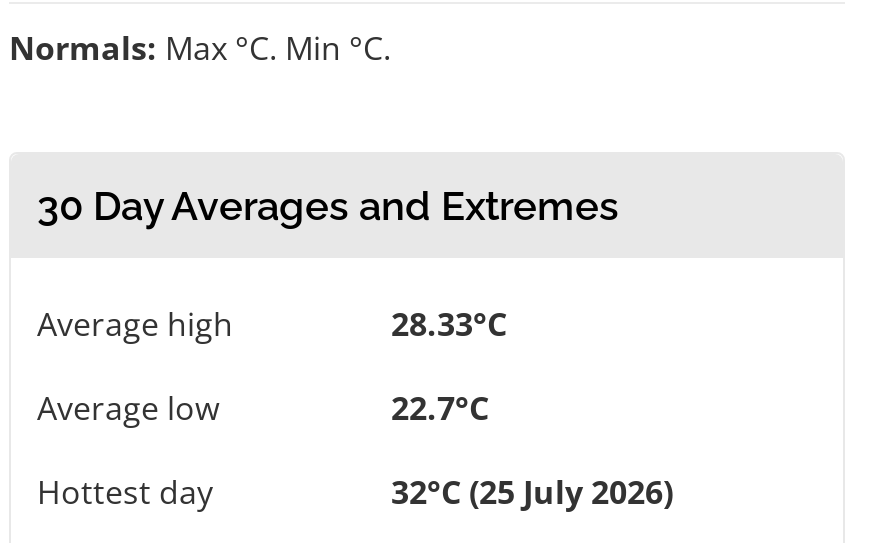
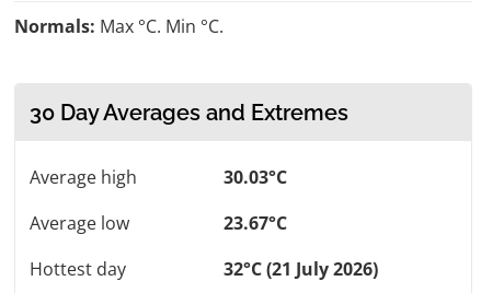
[391,303,507,347] 28.33°C -> [224,166,287,190] 30.03°C
[391,387,489,431] 22.7°C -> [224,211,287,235] 23.67°C
[391,471,673,515] 32°C (25 July 2026) -> [224,257,378,281] 32°C (21 July 2026)

